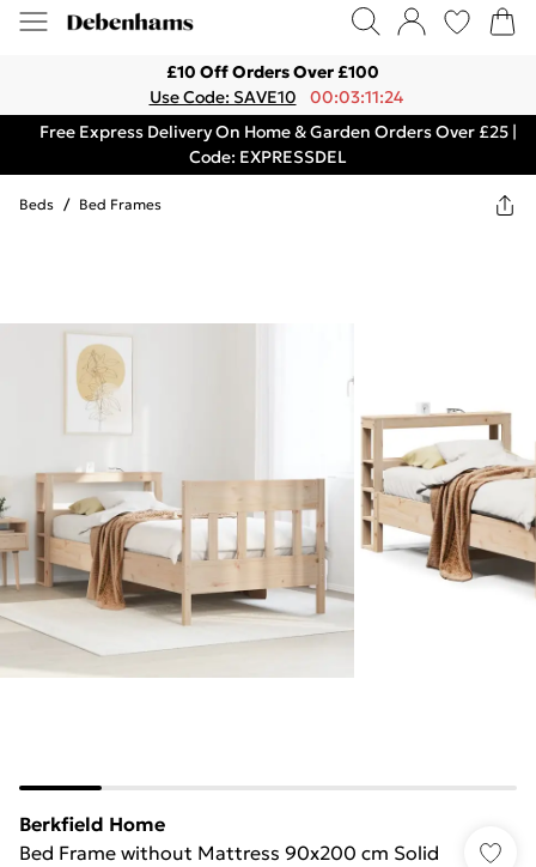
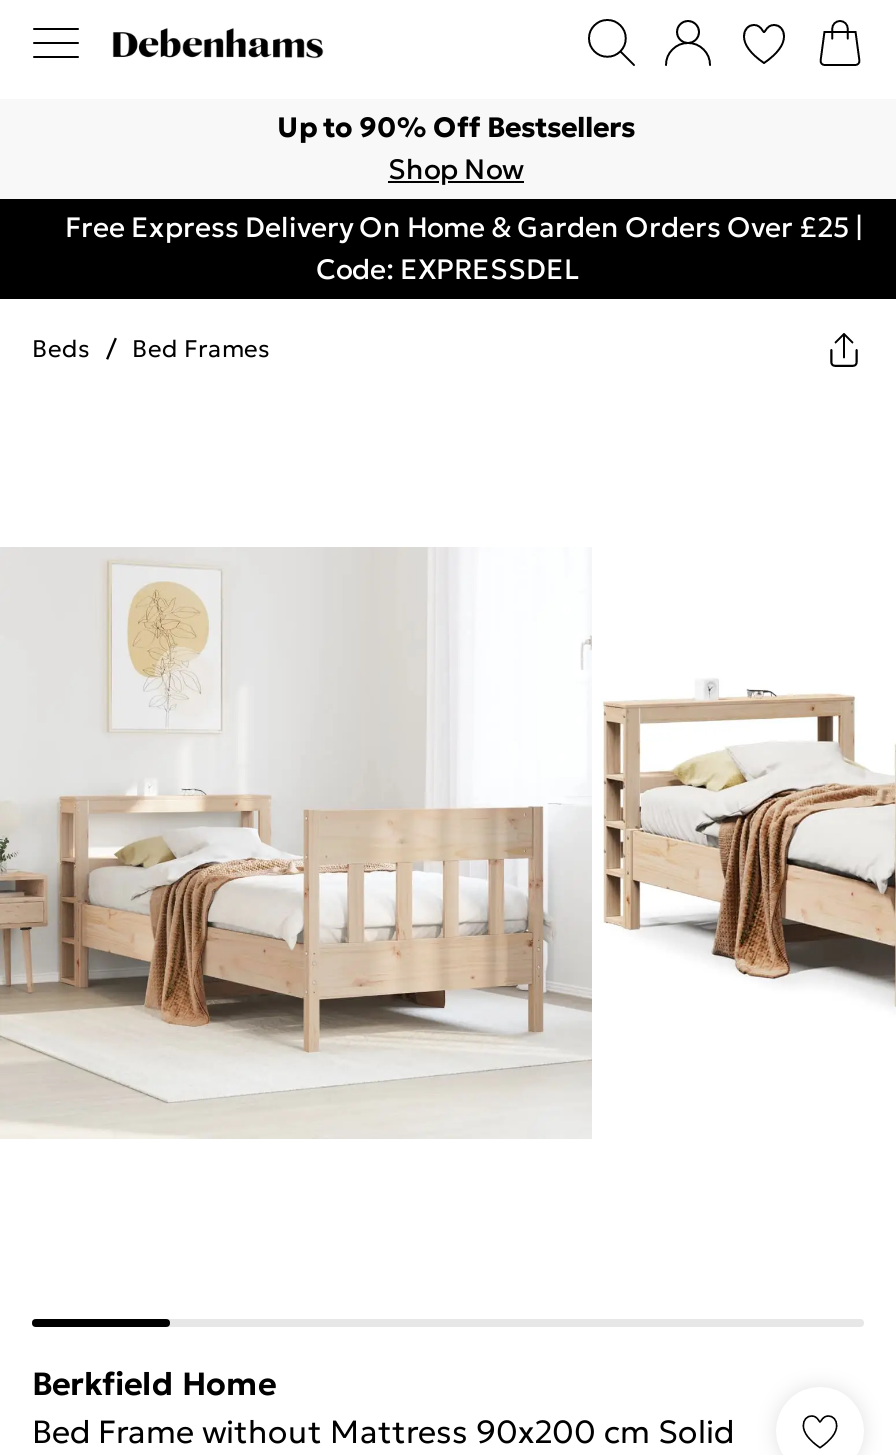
[149,61,403,108] £10 Off Orders Over £100 | Use Code: SAVE10 | 00:03:11:24 -> [277,109,635,187] Up to 90% Off Bestsellers | Shop Now

